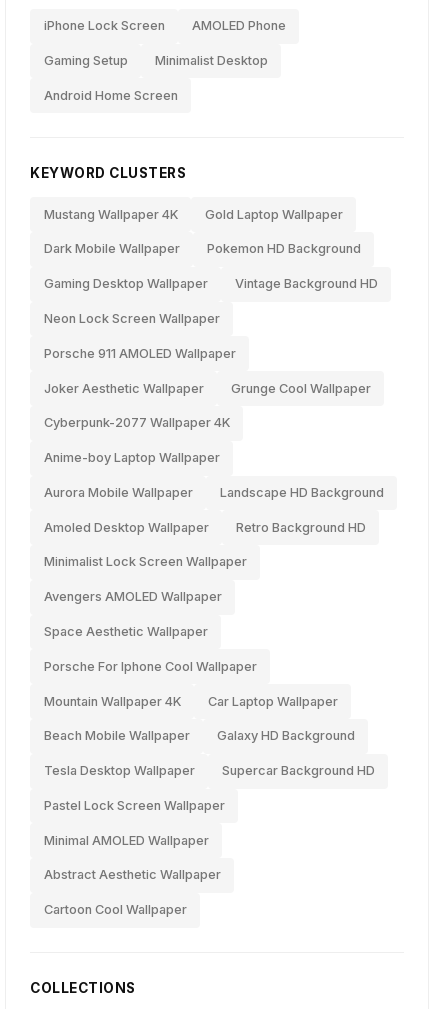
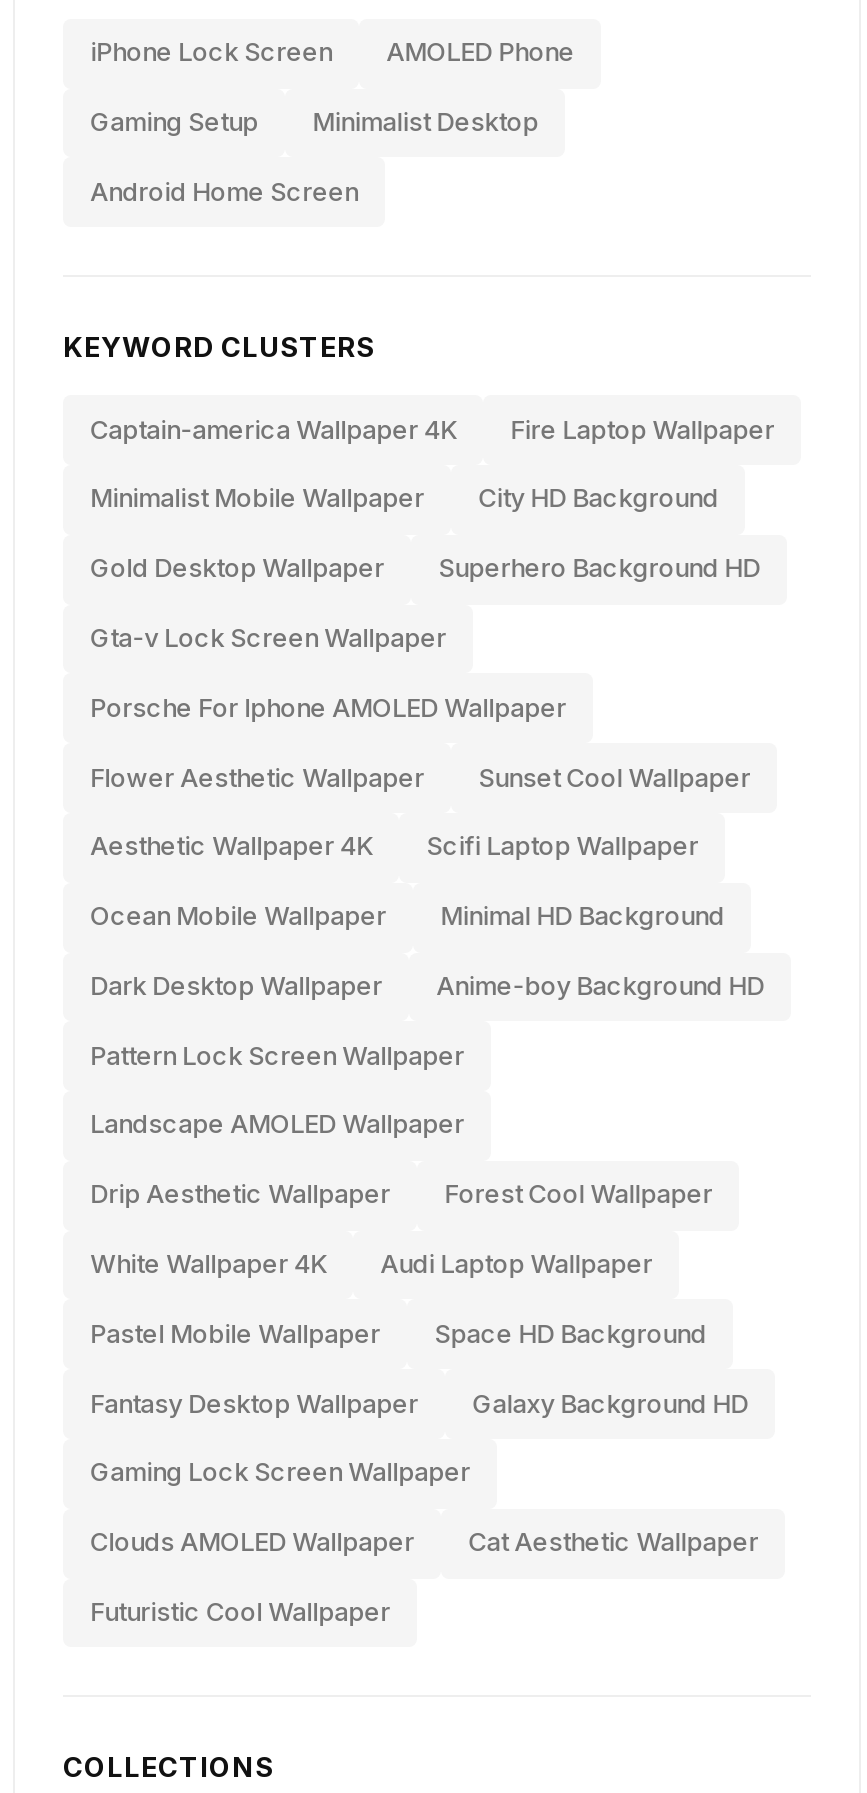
[44,207,384,917] Mustang Wallpaper 4K | Gold Laptop Wallpaper | Dark Mobile Wallpaper | Pokemon HD Background | Gaming Desktop Wallpaper | Vintage Background HD | Neon Lock Screen Wallpaper | Porsche 911 AMOLED Wallpaper | Joker Aesthetic Wallpaper | Grunge Cool Wallpaper | Cyberpunk-2077 Wallpaper 4K | Anime-boy Laptop Wallpaper | Aurora Mobile Wallpaper | Landscape HD Background | Amoled Desktop Wallpaper | Retro Background HD | Minimalist Lock Screen Wallpaper | Avengers AMOLED Wallpaper | Space Aesthetic Wallpaper | Porsche For Iphone Cool Wallpaper | Mountain Wallpaper 4K | Car Laptop Wallpaper | Beach Mobile Wallpaper | Galaxy HD Background | Tesla Desktop Wallpaper | Supercar Background HD | Pastel Lock Screen Wallpaper | Minimal AMOLED Wallpaper | Abstract Aesthetic Wallpaper | Cartoon Cool Wallpaper -> [90,414,775,1627] Captain-america Wallpaper 4K | Fire Laptop Wallpaper | Minimalist Mobile Wallpaper | City HD Background | Gold Desktop Wallpaper | Superhero Background HD | Gta-v Lock Screen Wallpaper | Porsche For Iphone AMOLED Wallpaper | Flower Aesthetic Wallpaper | Sunset Cool Wallpaper | Aesthetic Wallpaper 4K | Scifi Laptop Wallpaper | Ocean Mobile Wallpaper | Minimal HD Background | Dark Desktop Wallpaper | Anime-boy Background HD | Pattern Lock Screen Wallpaper | Landscape AMOLED Wallpaper | Drip Aesthetic Wallpaper | Forest Cool Wallpaper | White Wallpaper 4K | Audi Laptop Wallpaper | Pastel Mobile Wallpaper | Space HD Background | Fantasy Desktop Wallpaper | Galaxy Background HD | Gaming Lock Screen Wallpaper | Clouds AMOLED Wallpaper | Cat Aesthetic Wallpaper | Futuristic Cool Wallpaper

